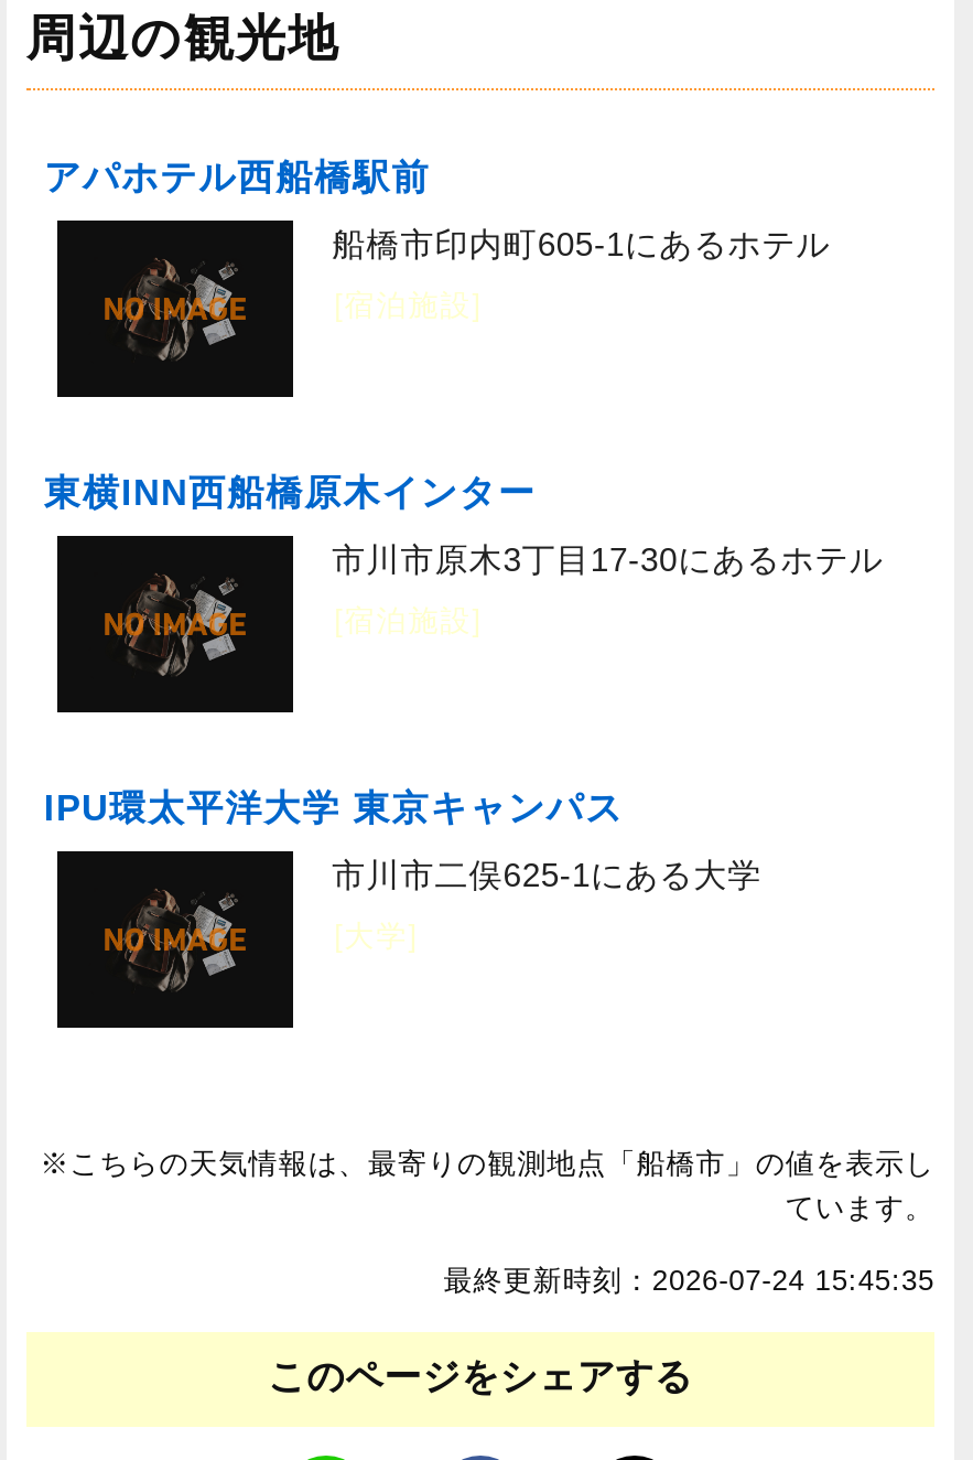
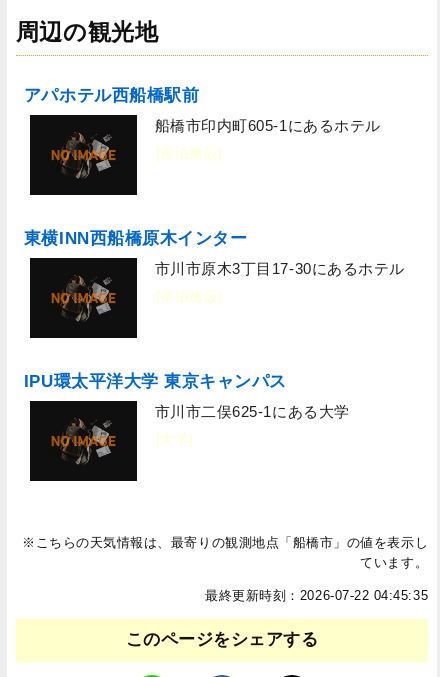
[443,1264,935,1297] 最終更新時刻：2026-07-24 15:45:35 -> [205,588,428,603] 最終更新時刻：2026-07-22 04:45:35

